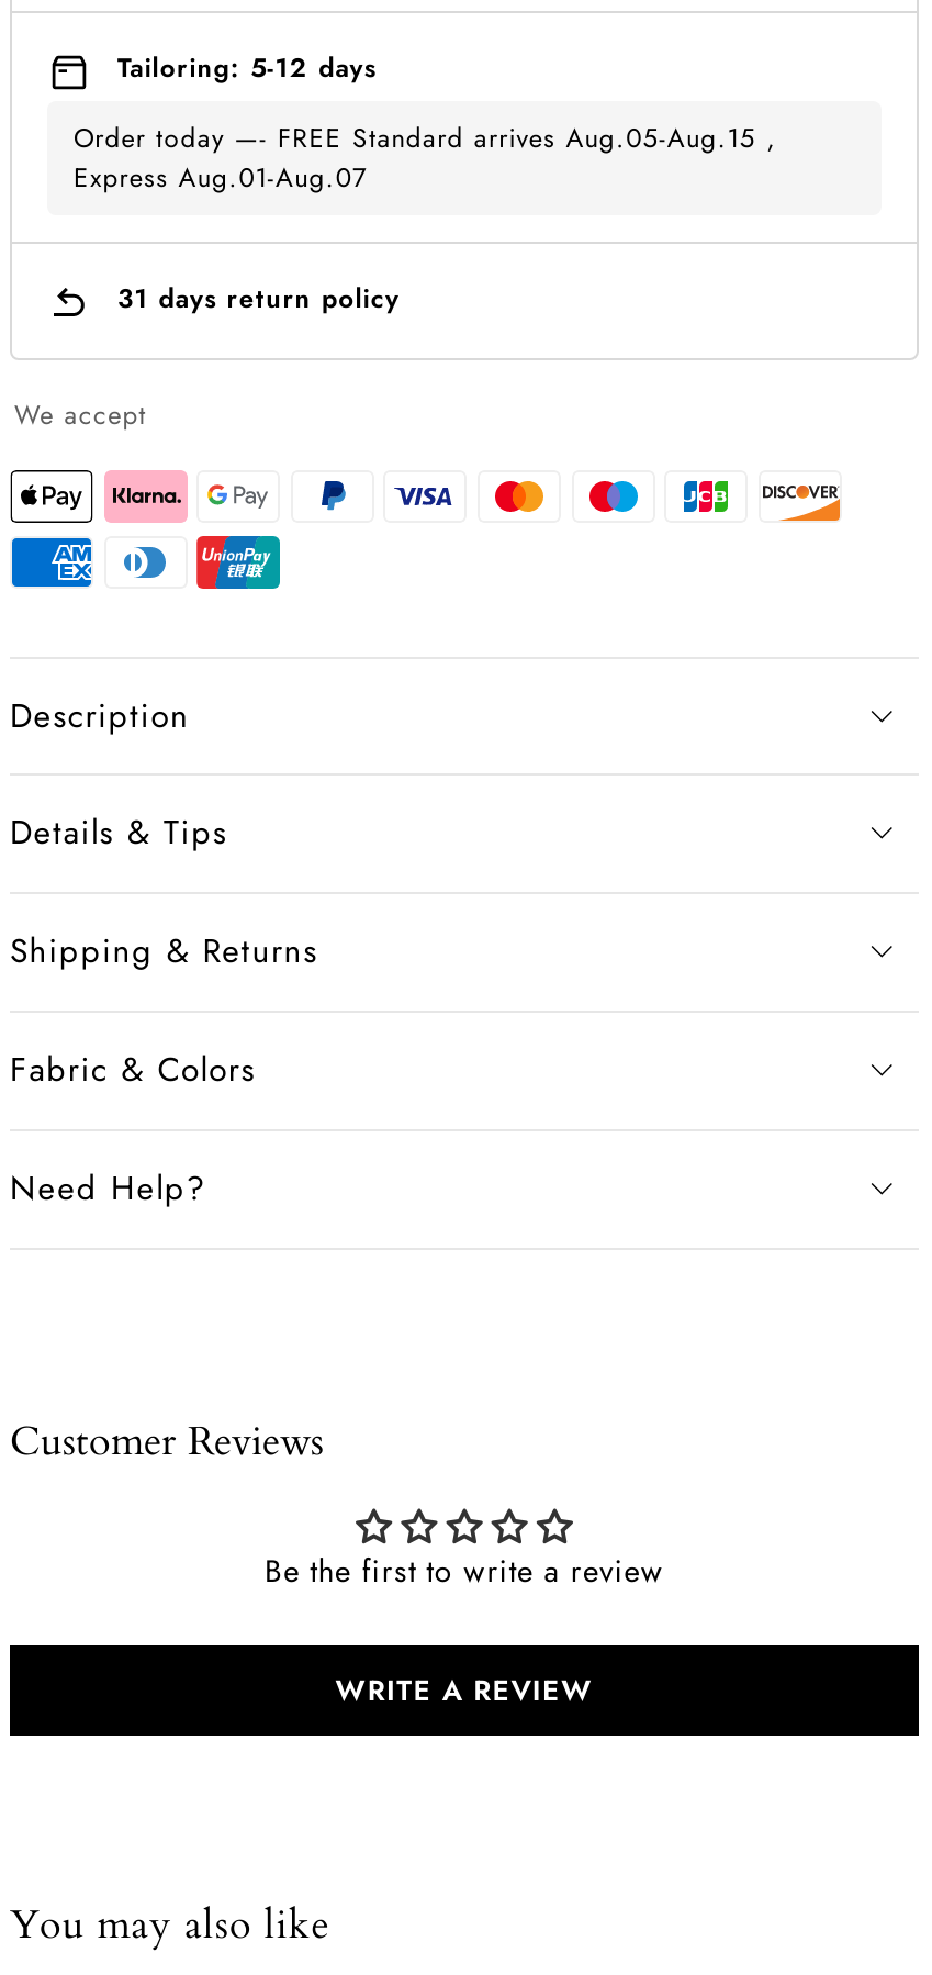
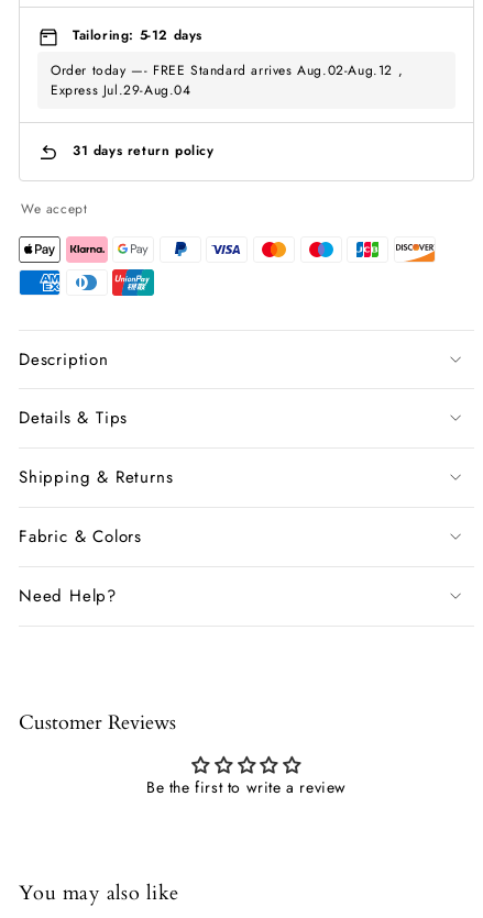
[74,119,777,158] Order today —- FREE Standard arrives Aug.05-Aug.15 , -> [51,60,403,80] Order today —- FREE Standard arrives Aug.02-Aug.12 ,
[74,158,367,198] Express Aug.01-Aug.07 -> [51,80,191,100] Express Jul.29-Aug.04
[335,1670,593,1711] WRITE A REVIEW -> none

